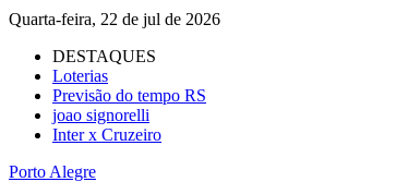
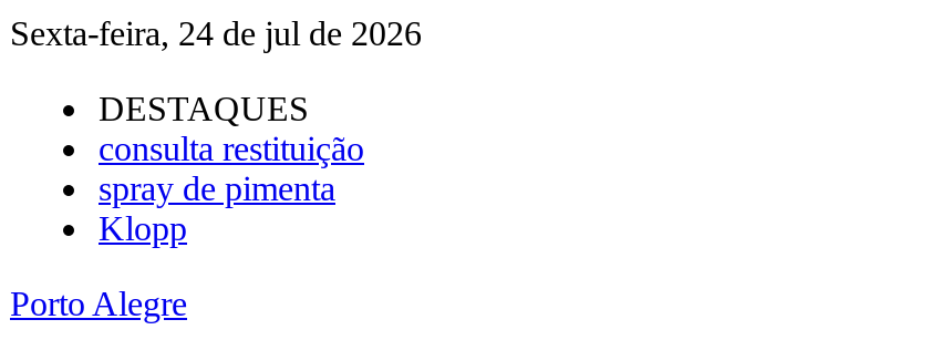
[9,10,220,28] Quarta-feira, 22 de jul de 2026 -> [10,14,422,52] Sexta-feira, 24 de jul de 2026
[52,66,206,144] Loterias | Previsão do tempo RS | joao signorelli | Inter x Cruzeiro -> [99,130,364,247] consulta restituição | spray de pimenta | Klopp

